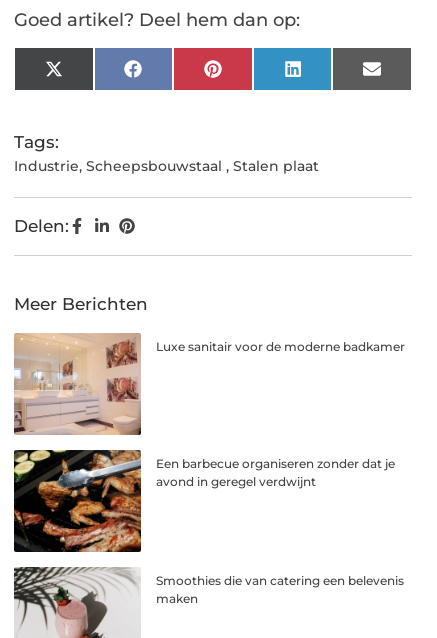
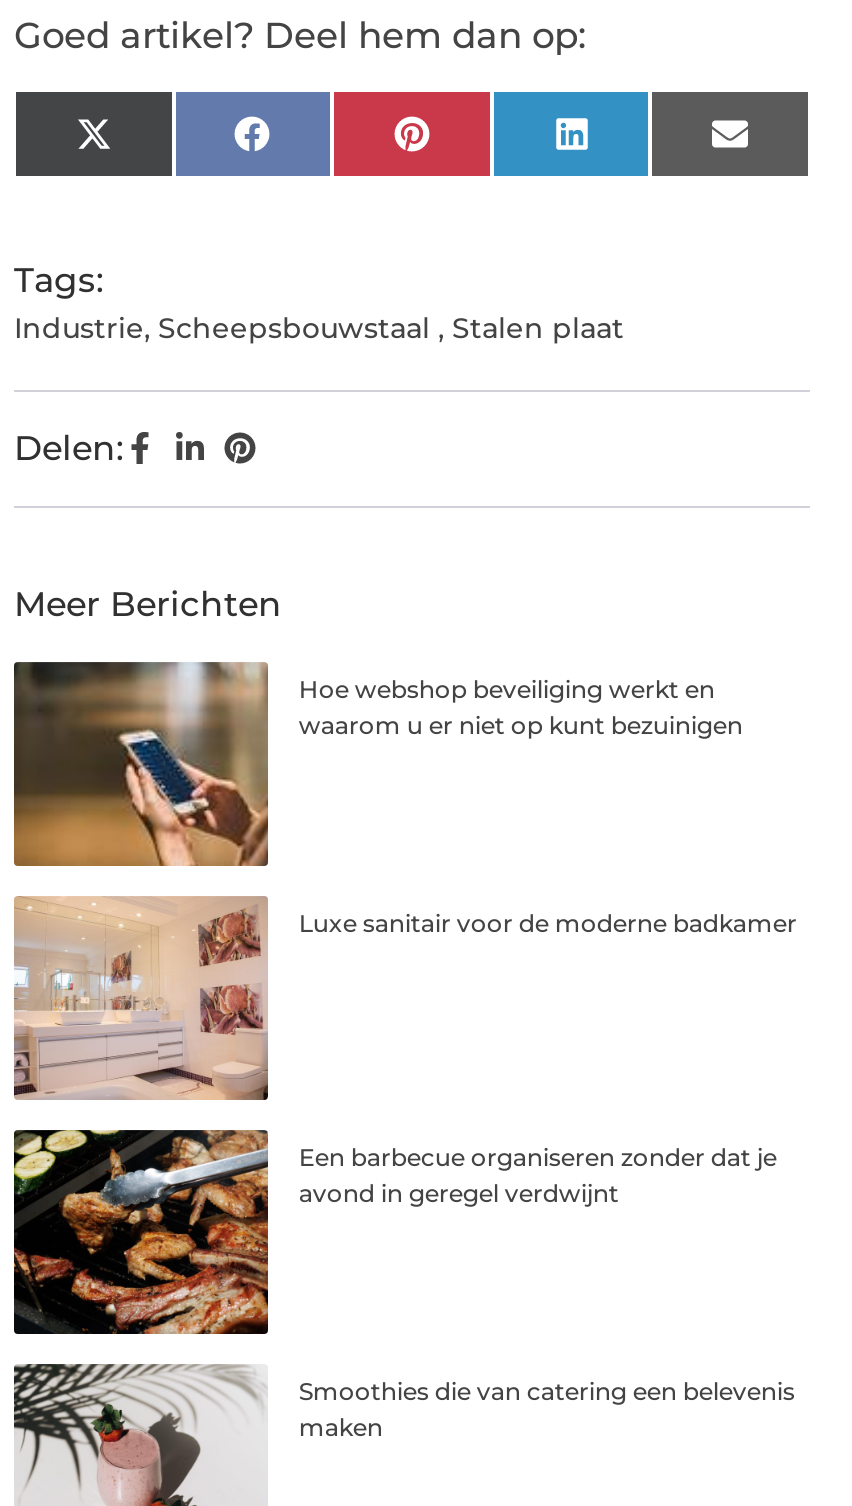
none -> [12,660,743,866] [image] | Hoe webshop beveiliging werkt en | waarom u er niet op kunt bezuinigen

